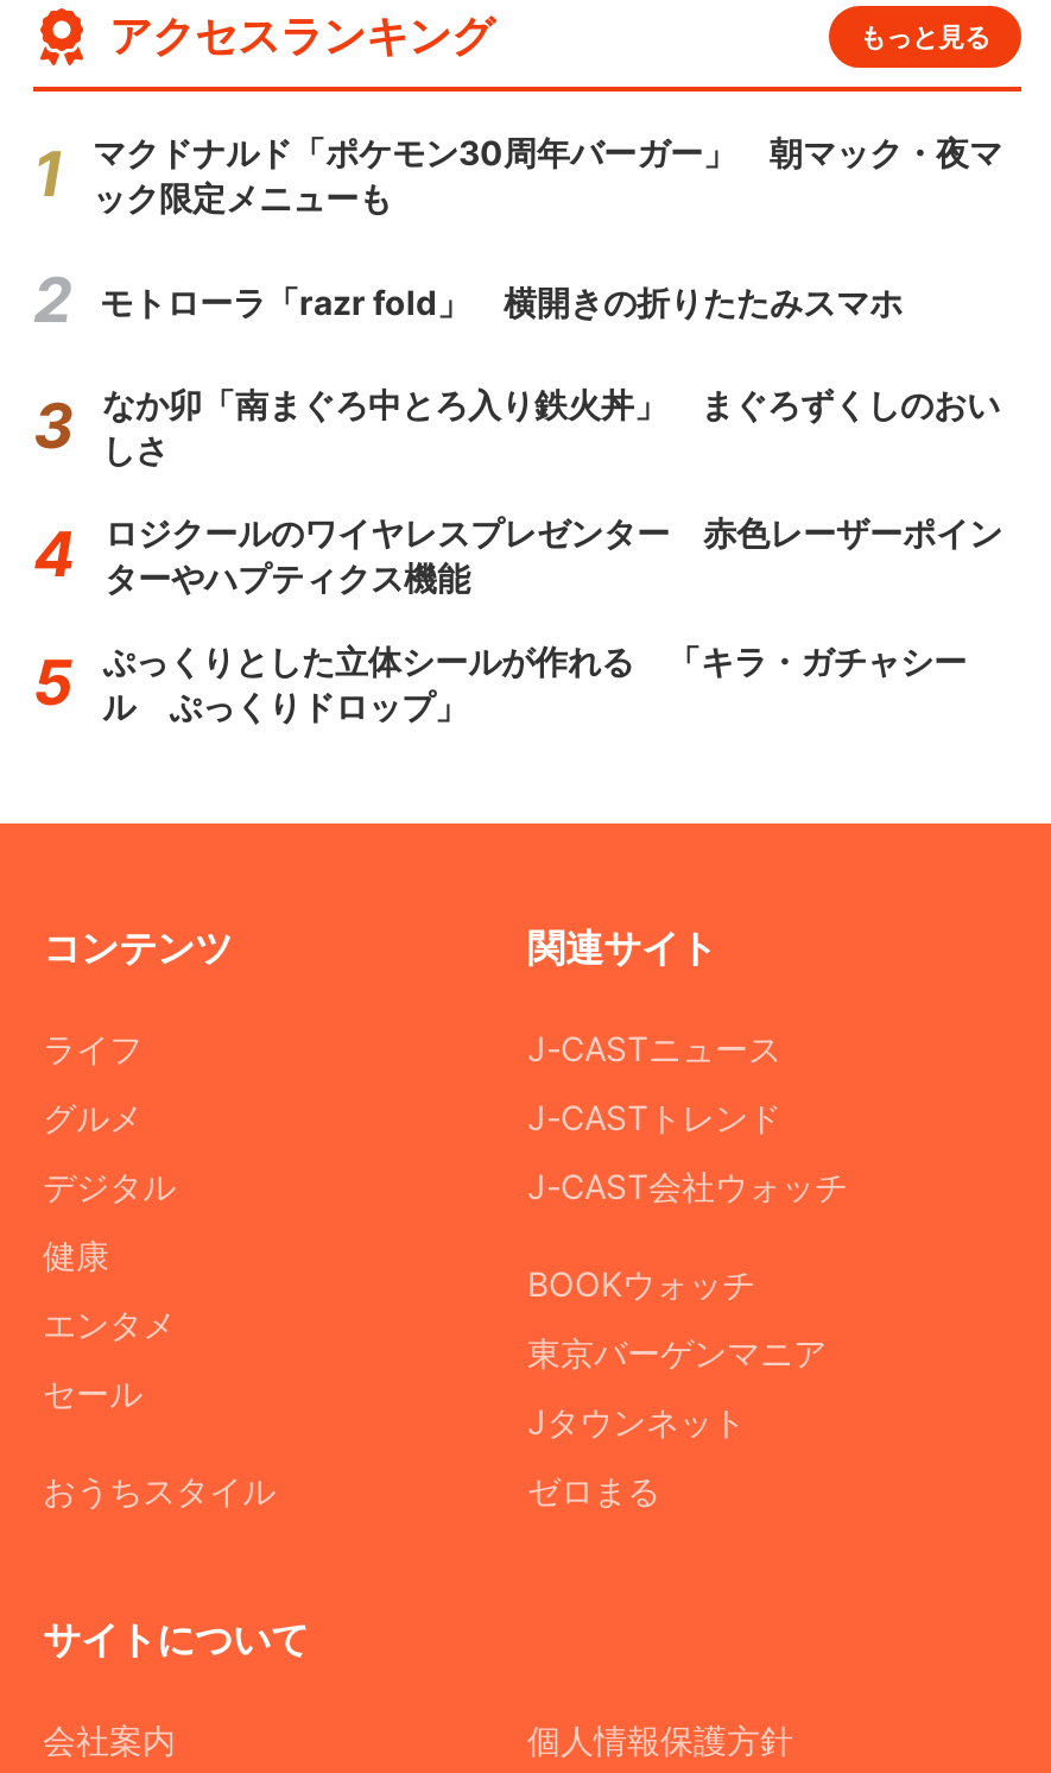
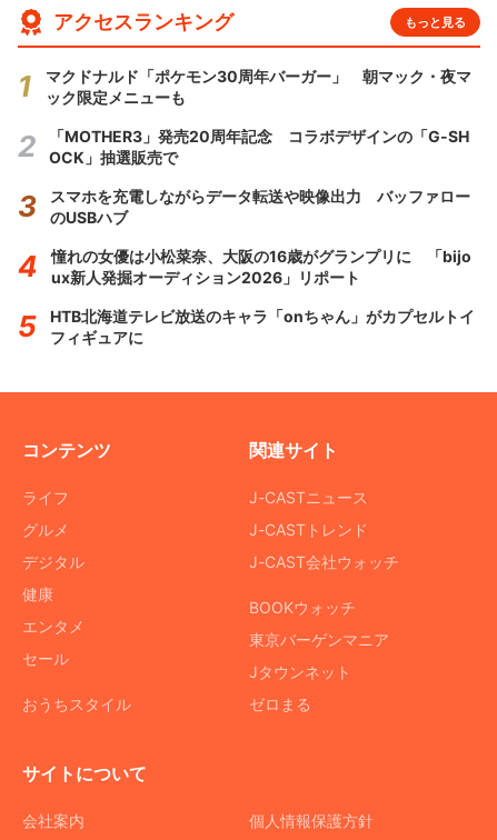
[100,280,903,321] モトローラ「razr fold」 横開きの折りたたみスマホ -> [49,127,469,167] 「MOTHER3」発売20周年記念 コラボデザインの「G-SH | OCK」抽選販売で
[102,384,1000,469] なか卯「南まぐろ中とろ入り鉄火丼」 まぐろずくしのおい | しさ -> [50,187,470,227] スマホを充電しながらデータ転送や映像出力 バッファロー | のUSBハブ
[105,512,1002,598] ロジクールのワイヤレスプレゼンター 赤色レーザーポイン | ターやハプティクス機能 -> [51,247,471,287] 憧れの女優は小松菜奈、大阪の16歳がグランプリに 「bijo | ux新人発掘オーディション2026」リポート
[102,641,967,726] ぷっくりとした立体シールが作れる 「キラ・ガチャシー | ル ぷっくりドロップ」 -> [50,307,475,347] HTB北海道テレビ放送のキャラ「onちゃん」がカプセルトイ | フィギュアに

